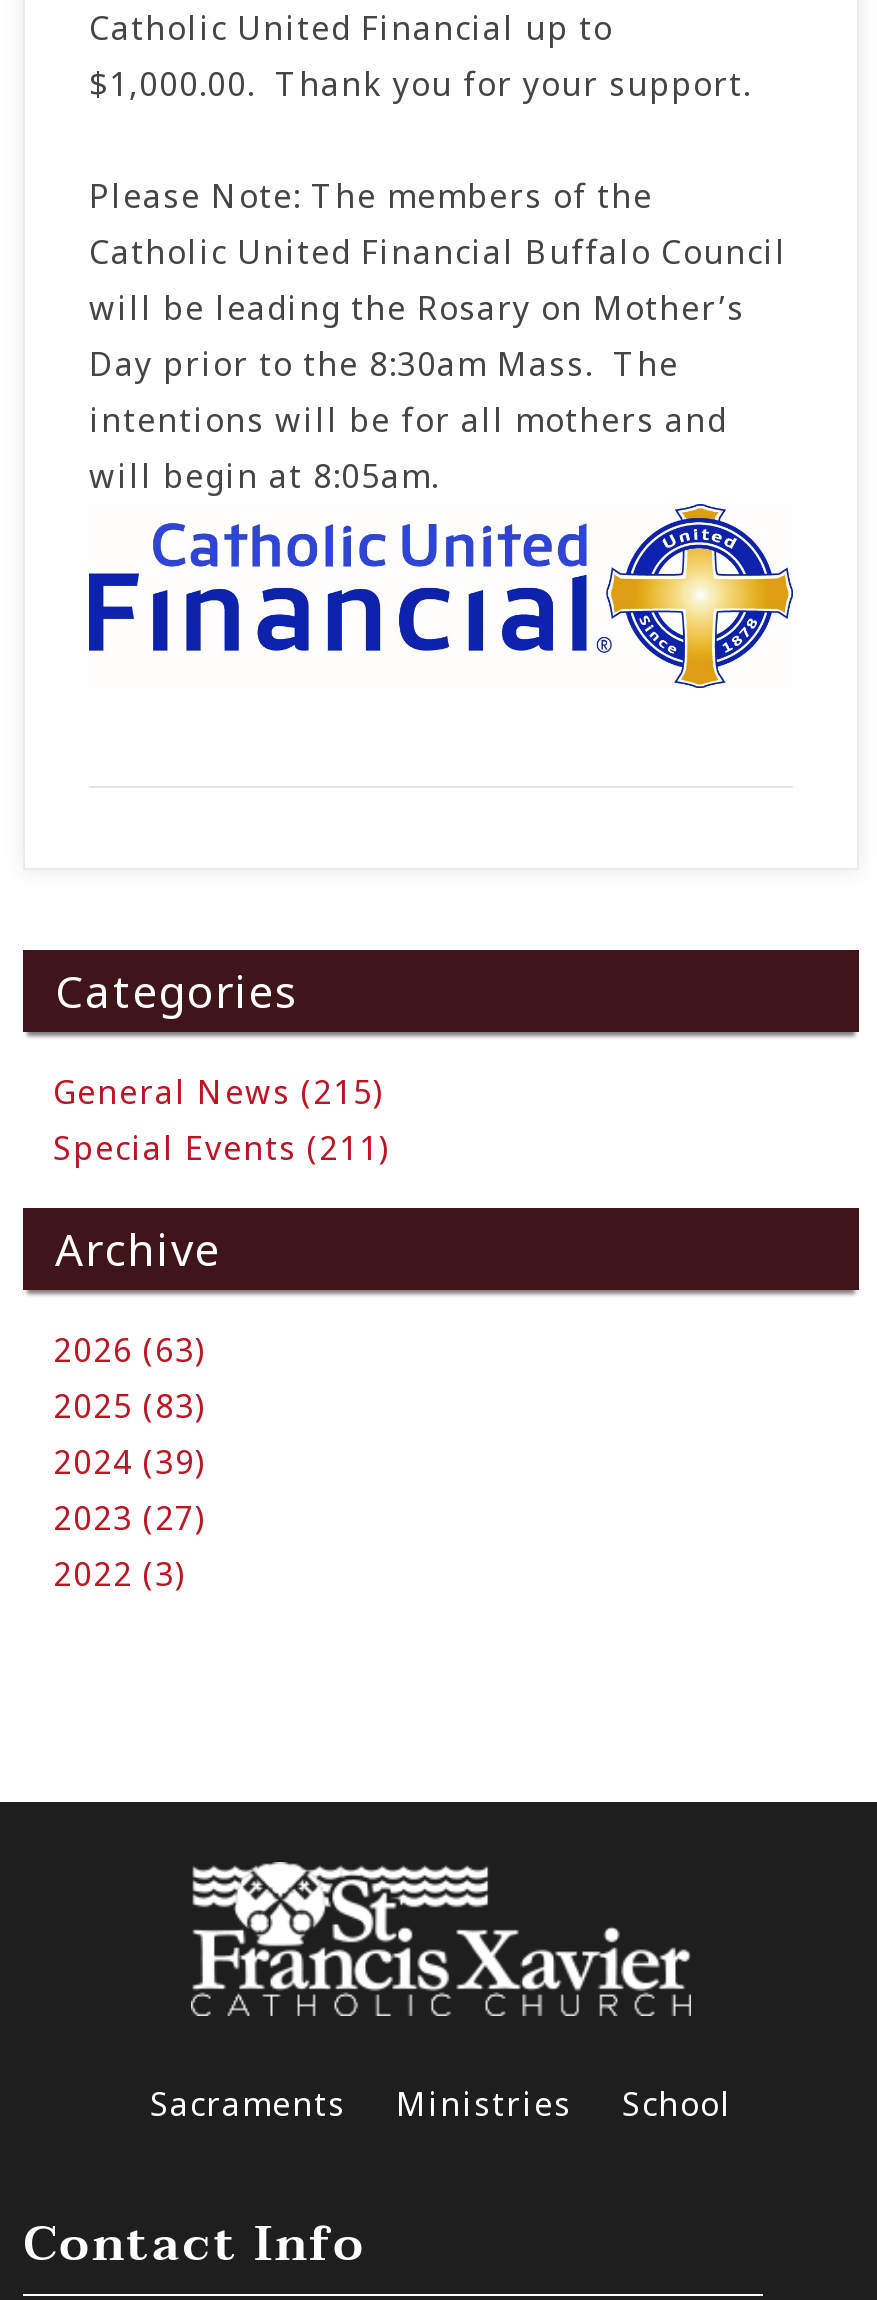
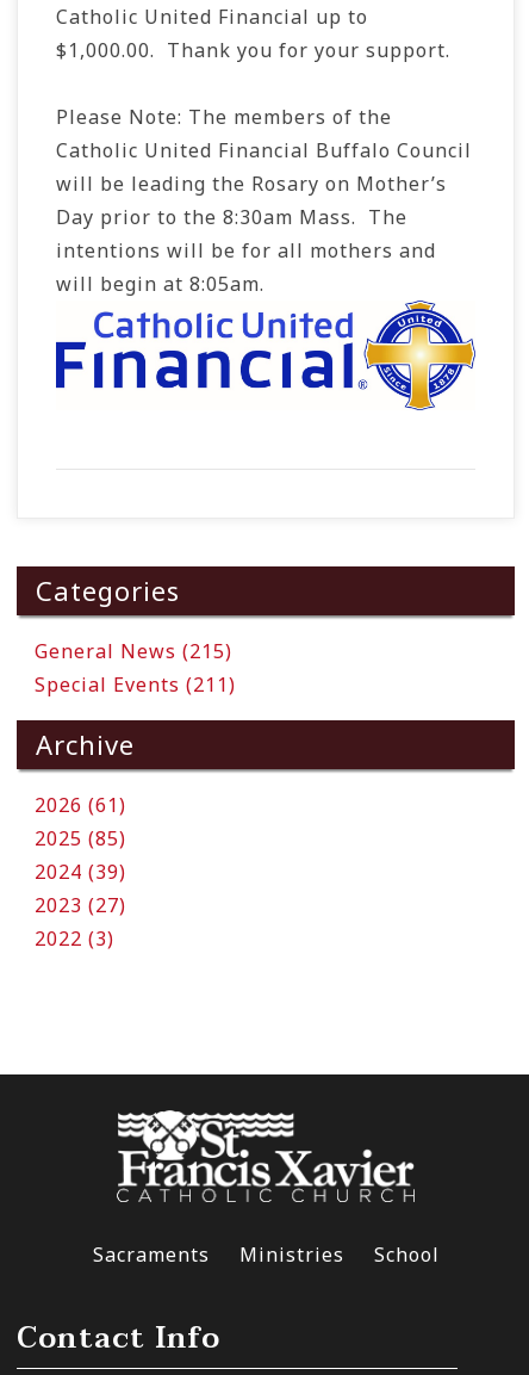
[53,1328,207,1372] 2026 (63) -> [35,792,126,818] 2026 (61)
[53,1384,207,1428] 2025 (83) -> [35,825,126,852] 2025 (85)

